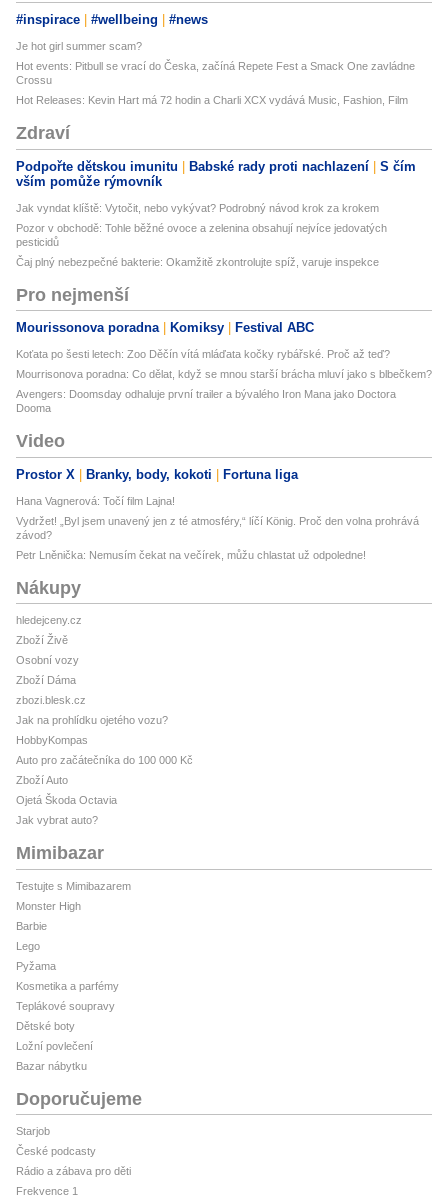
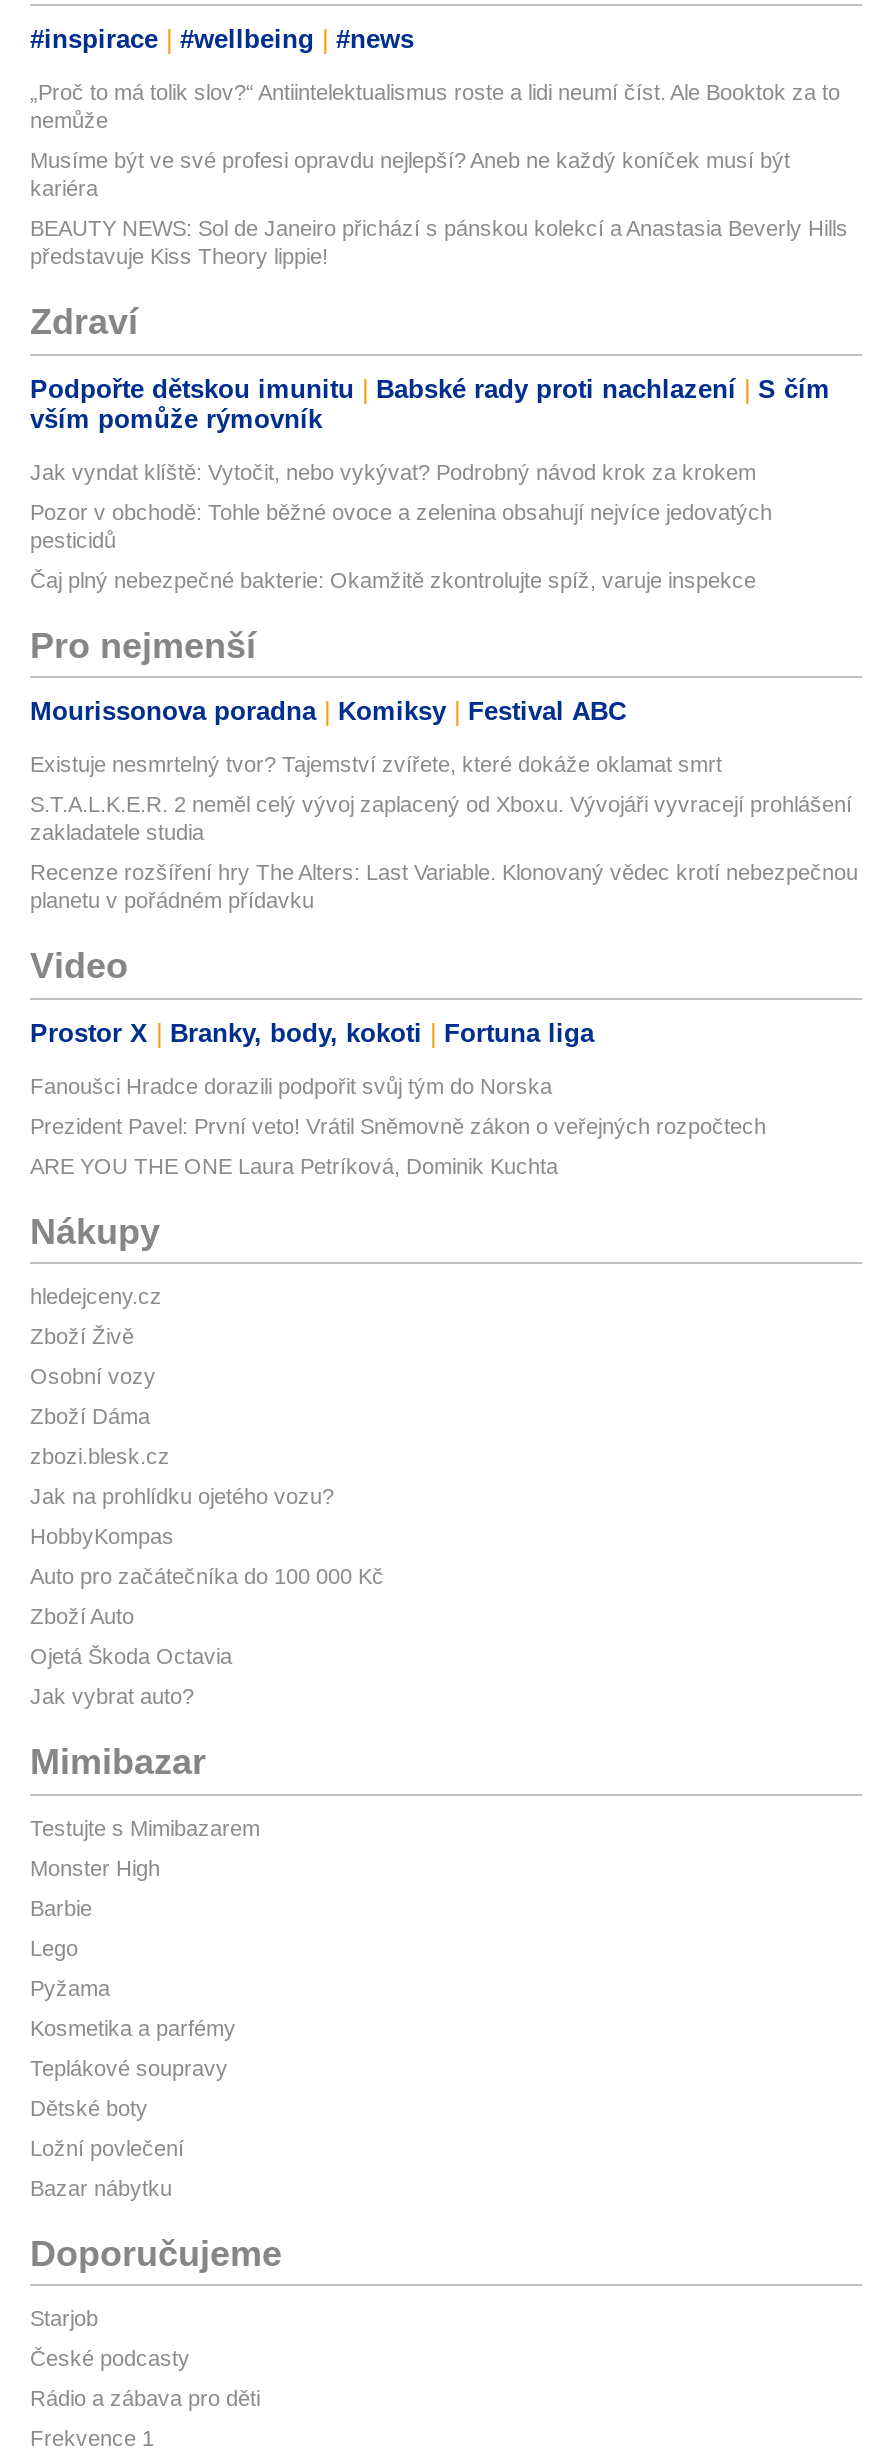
[16,40,142,52] Je hot girl summer scam? -> [30,81,840,133] „Proč to má tolik slov?“ Antiintelektualismus roste a lidi neumí číst. Ale Booktok za to | nemůže
[16,60,415,86] Hot events: Pitbull se vrací do Česka, začíná Repete Fest a Smack One zavládne | Crossu -> [30,149,790,201] Musíme být ve své profesi opravdu nejlepší? Aneb ne každý koníček musí být | kariéra
[16,94,408,106] Hot Releases: Kevin Hart má 72 hodin a Charli XCX vydává Music, Fashion, Film -> [30,217,848,269] BEAUTY NEWS: Sol de Janeiro přichází s pánskou kolekcí a Anastasia Beverly Hills | představuje Kiss Theory lippie!
[16,348,390,360] Koťata po šesti letech: Zoo Děčín vítá mláďata kočky rybářské. Proč až teď? -> [30,753,722,777] Existuje nesmrtelný tvor? Tajemství zvířete, které dokáže oklamat smrt
[16,368,432,380] Mourrisonova poradna: Co dělat, když se mnou starší brácha mluví jako s blbečkem? -> [30,793,852,845] S.T.A.L.K.E.R. 2 neměl celý vývoj zaplacený od Xboxu. Vývojáři vyvracejí prohlášení | zakladatele studia
[16,388,396,414] Avengers: Doomsday odhaluje první trailer a bývalého Iron Mana jako Doctora | Dooma -> [30,861,858,913] Recenze rozšíření hry The Alters: Last Variable. Klonovaný vědec krotí nebezpečnou | planetu v pořádném přídavku
[16,495,175,507] Hana Vagnerová: Točí film Lajna! -> [30,1074,552,1098] Fanoušci Hradce dorazili podpořit svůj tým do Norska
[16,515,419,541] Vydržet! „Byl jsem unavený jen z té atmosféry,“ líčí König. Proč den volna prohrává | závod? -> [30,1114,766,1138] Prezident Pavel: První veto! Vrátil Sněmovně zákon o veřejných rozpočtech
[16,549,366,561] Petr Lněnička: Nemusím čekat na večírek, můžu chlastat už odpoledne! -> [30,1154,558,1178] ARE YOU THE ONE Laura Petríková, Dominik Kuchta

